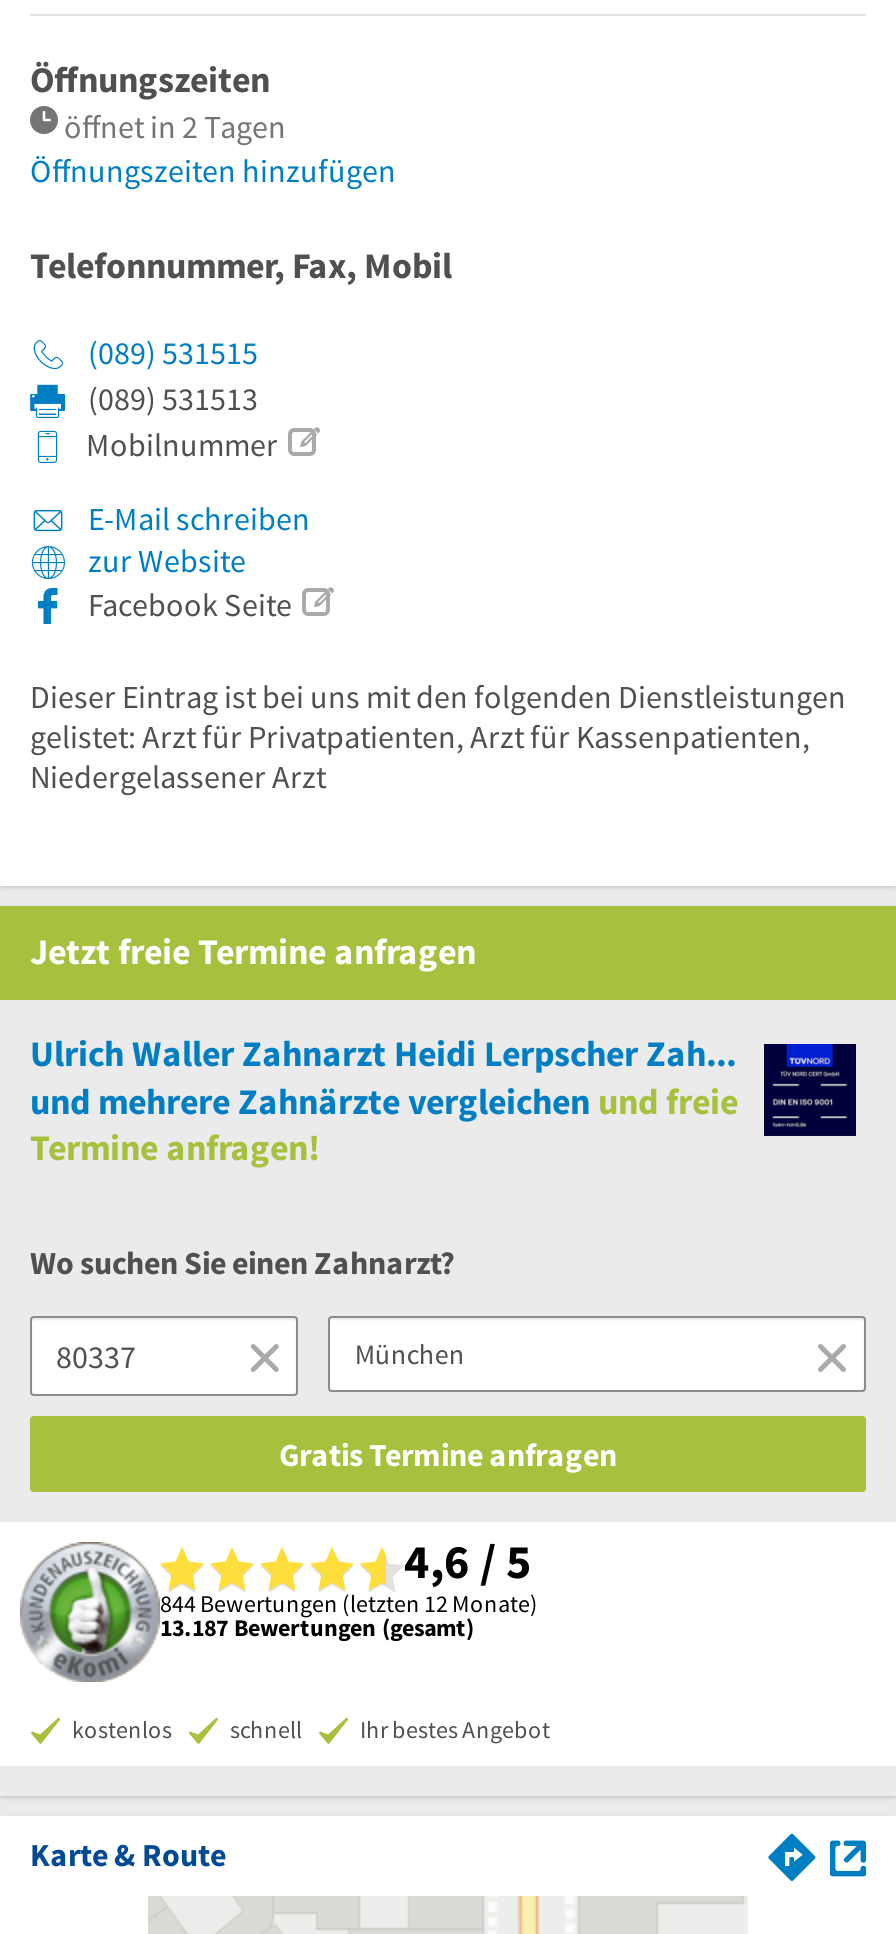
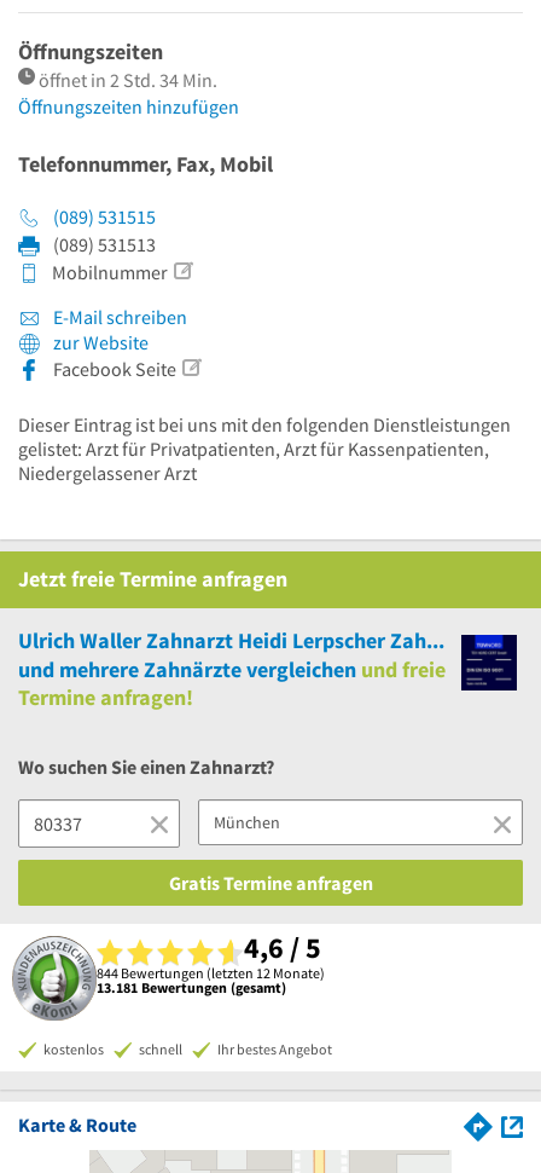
[64,106,286,146] öffnet in 2 Tagen -> [39,68,217,92] öffnet in 2 Std. 34 Min.
[160,1612,474,1642] 13.187 Bewertungen (gesamt) -> [97,978,286,996] 13.181 Bewertungen (gesamt)

